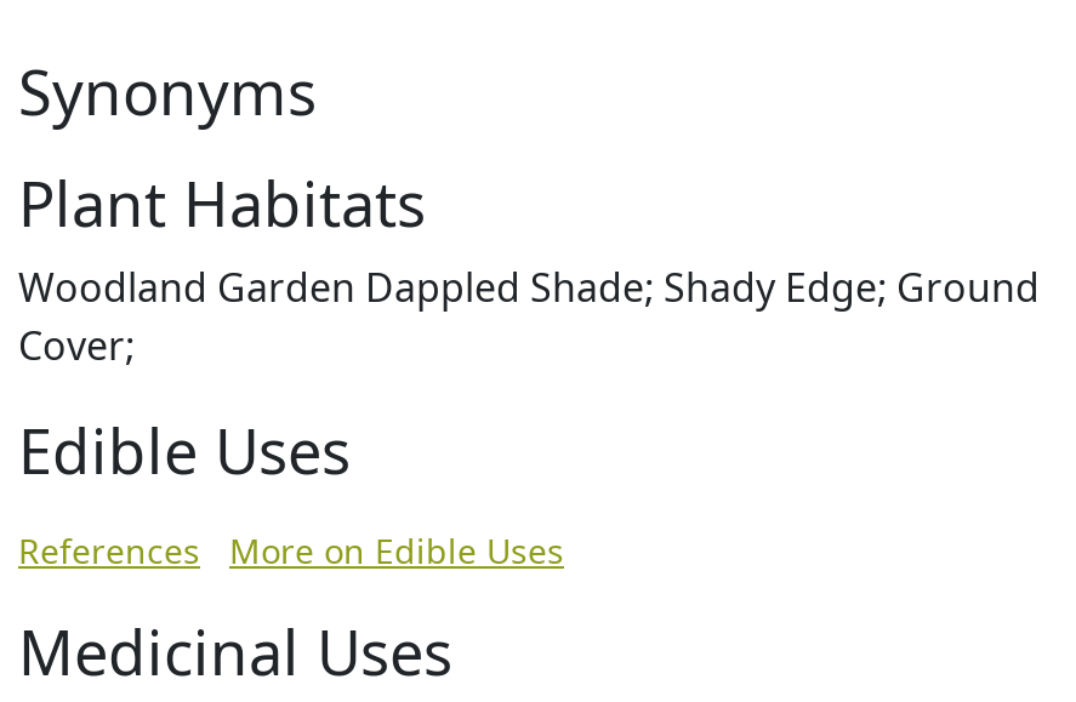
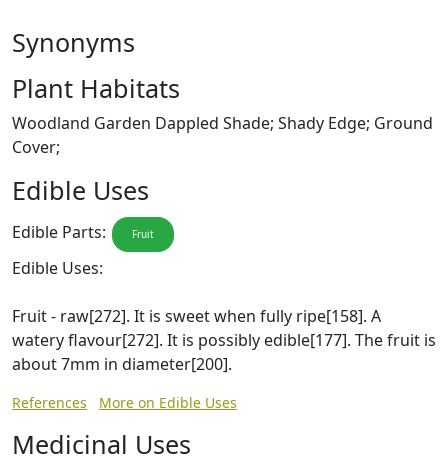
none -> [12,221,436,375] Edible Parts: | Fruit | Edible Uses: | Fruit - raw[272]. It is sweet when fully ripe[158]. A | watery flavour[272]. It is possibly edible[177]. The fruit is | about 7mm in diameter[200].

